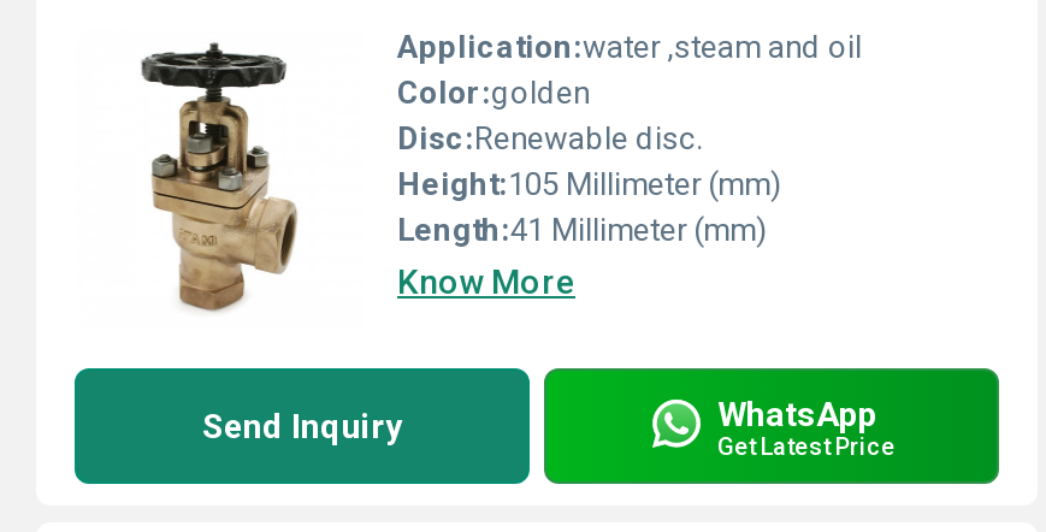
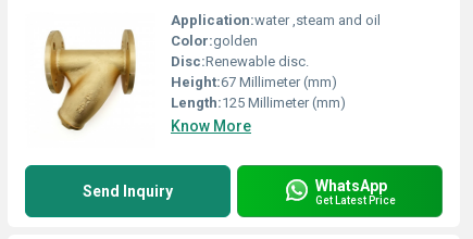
[118,41,782,313] [image] | Height:105 Millimeter (mm) -> [43,18,337,139] [image] | Height:67 Millimeter (mm)
[397,212,768,248] Length:41 Millimeter (mm) -> [171,95,346,111] Length:125 Millimeter (mm)

